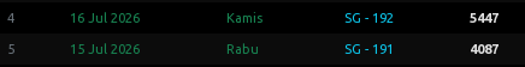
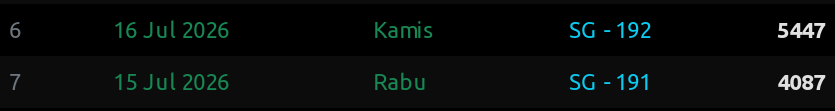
[7,11,14,25] 4 -> [9,18,21,42] 6
[7,42,14,56] 5 -> [9,70,21,94] 7

